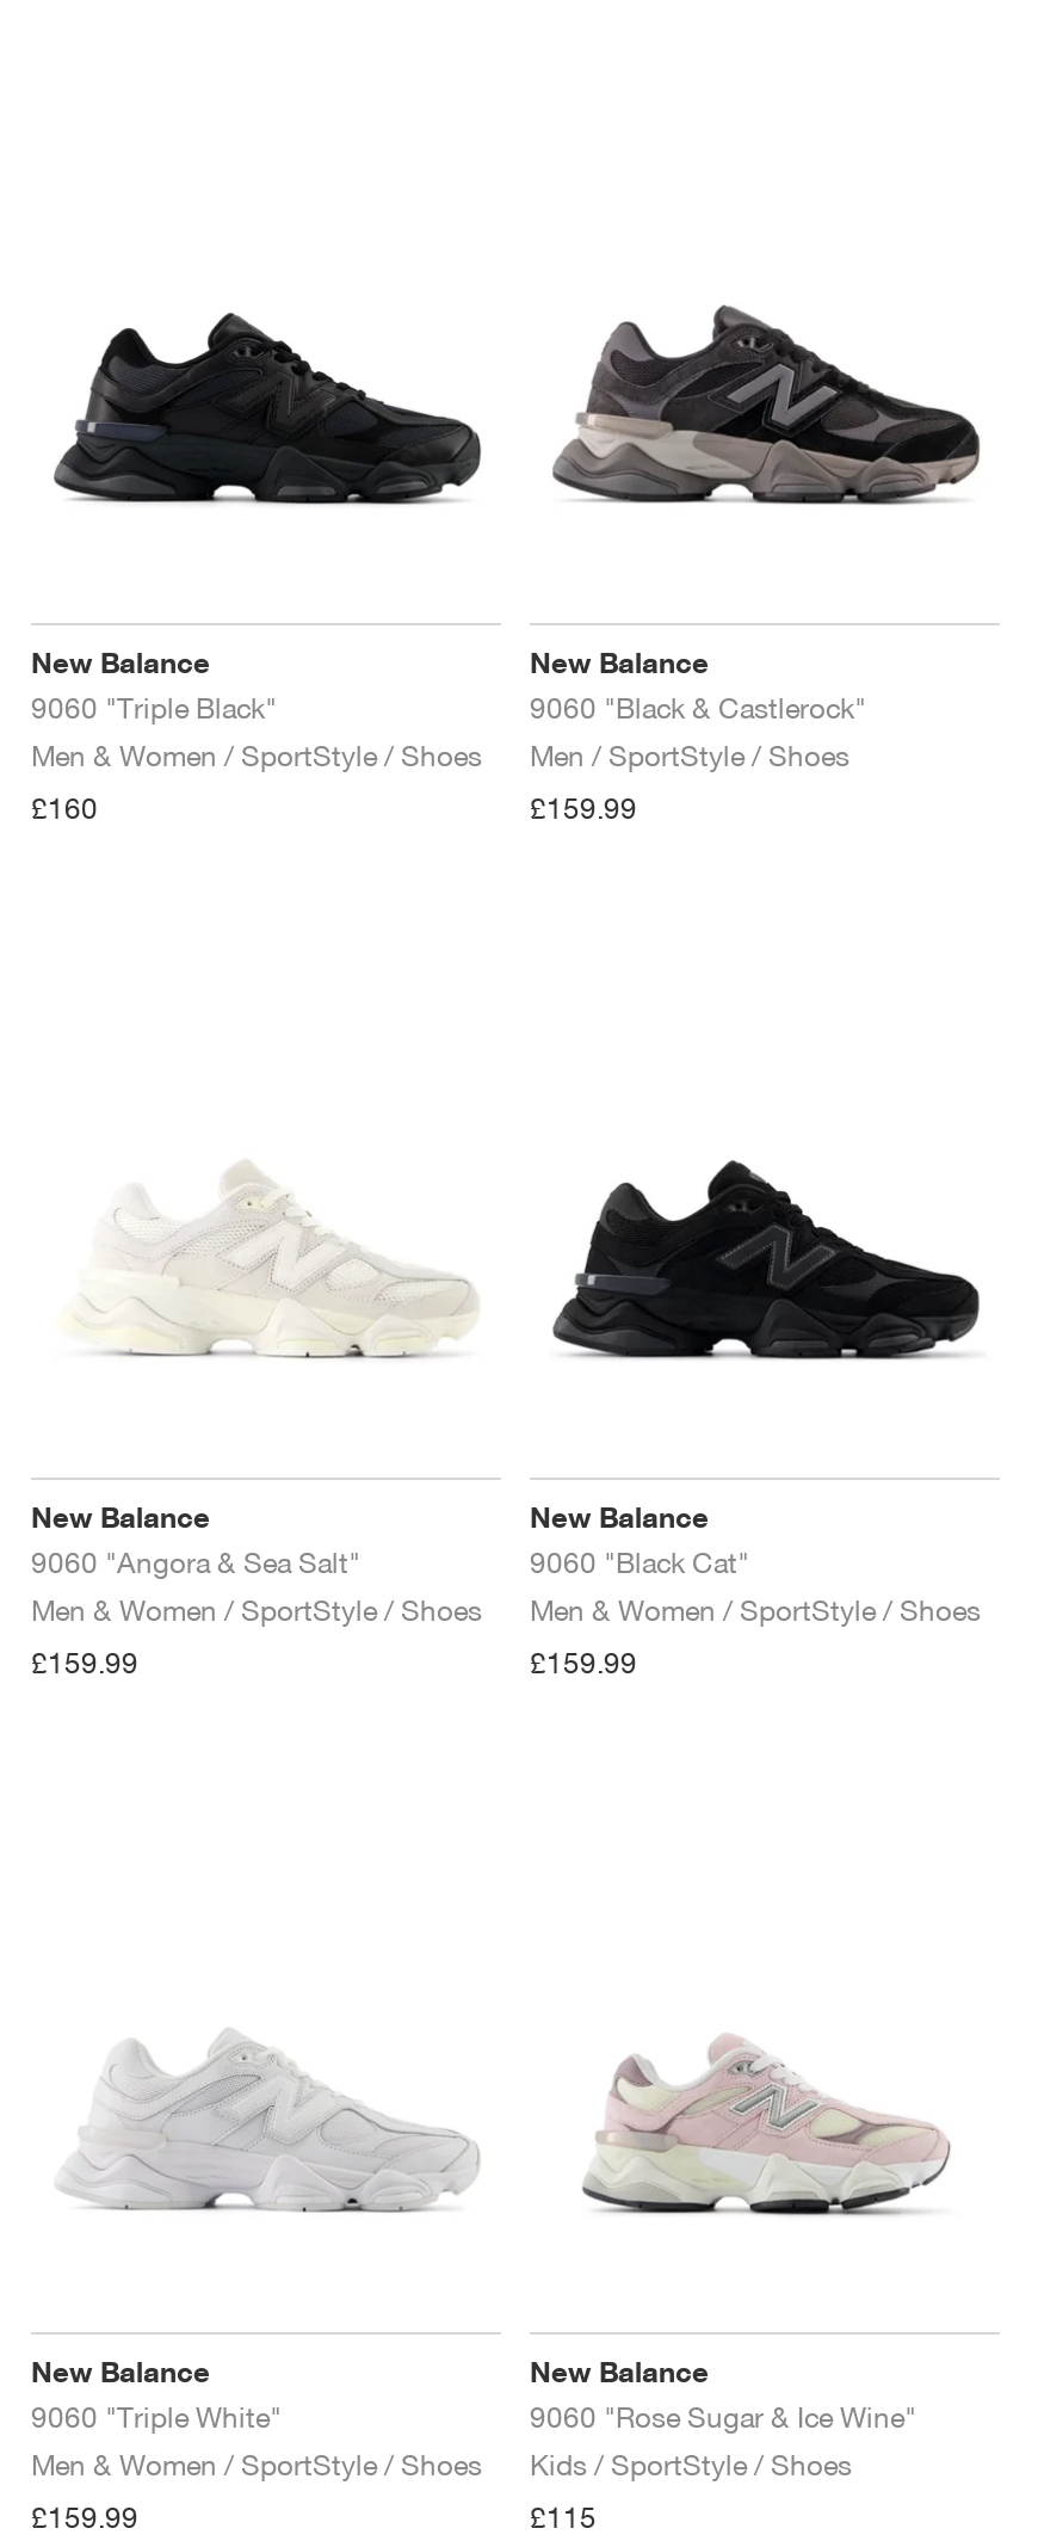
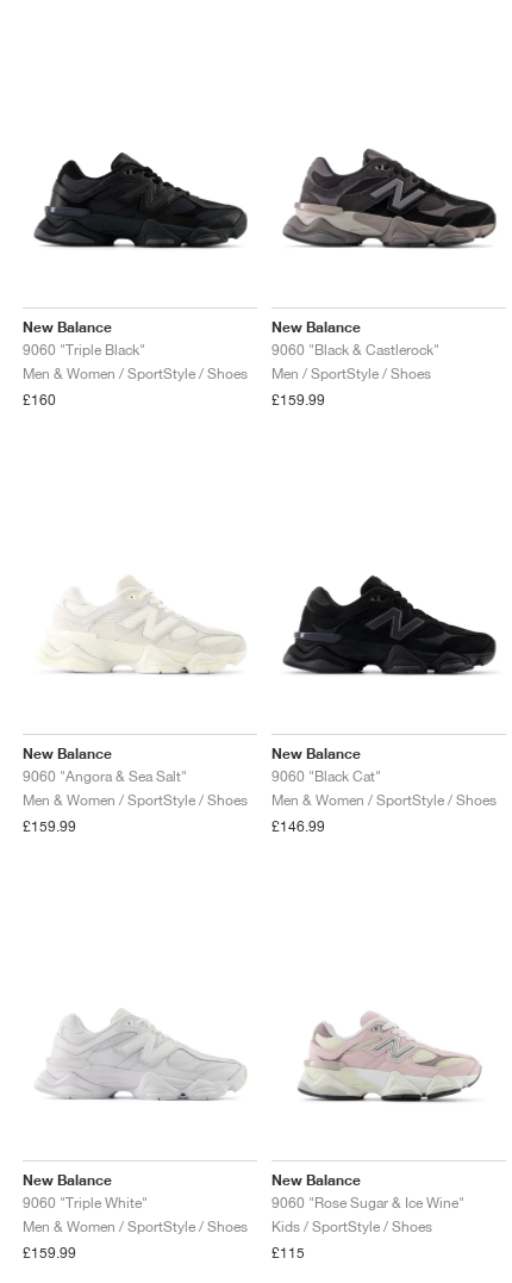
[530,1643,637,1679] £159.99 -> [271,817,325,834] £146.99

